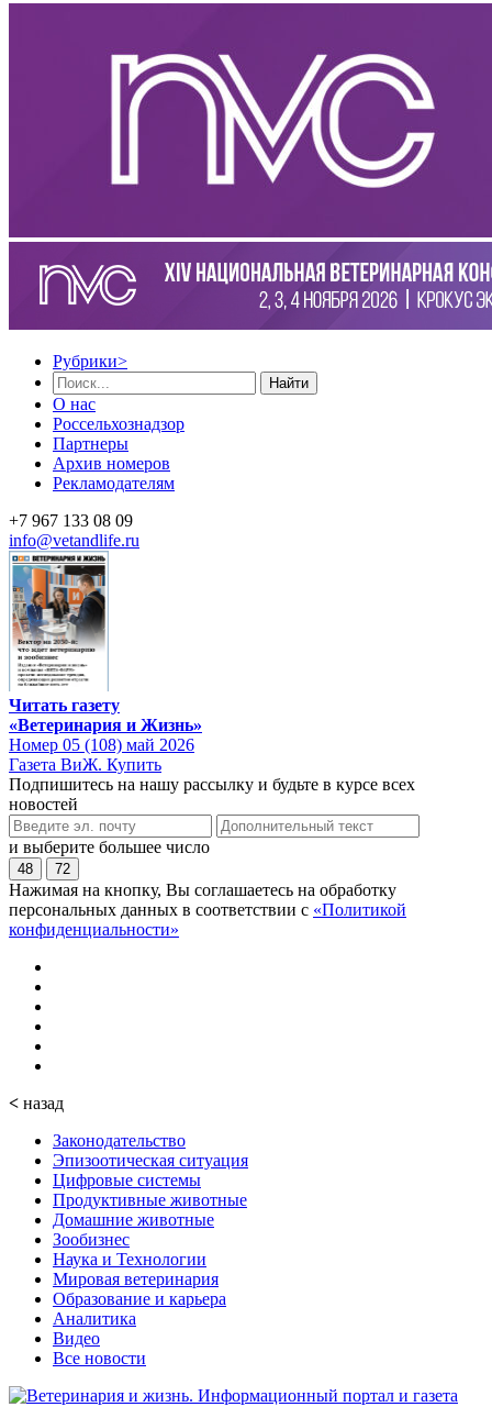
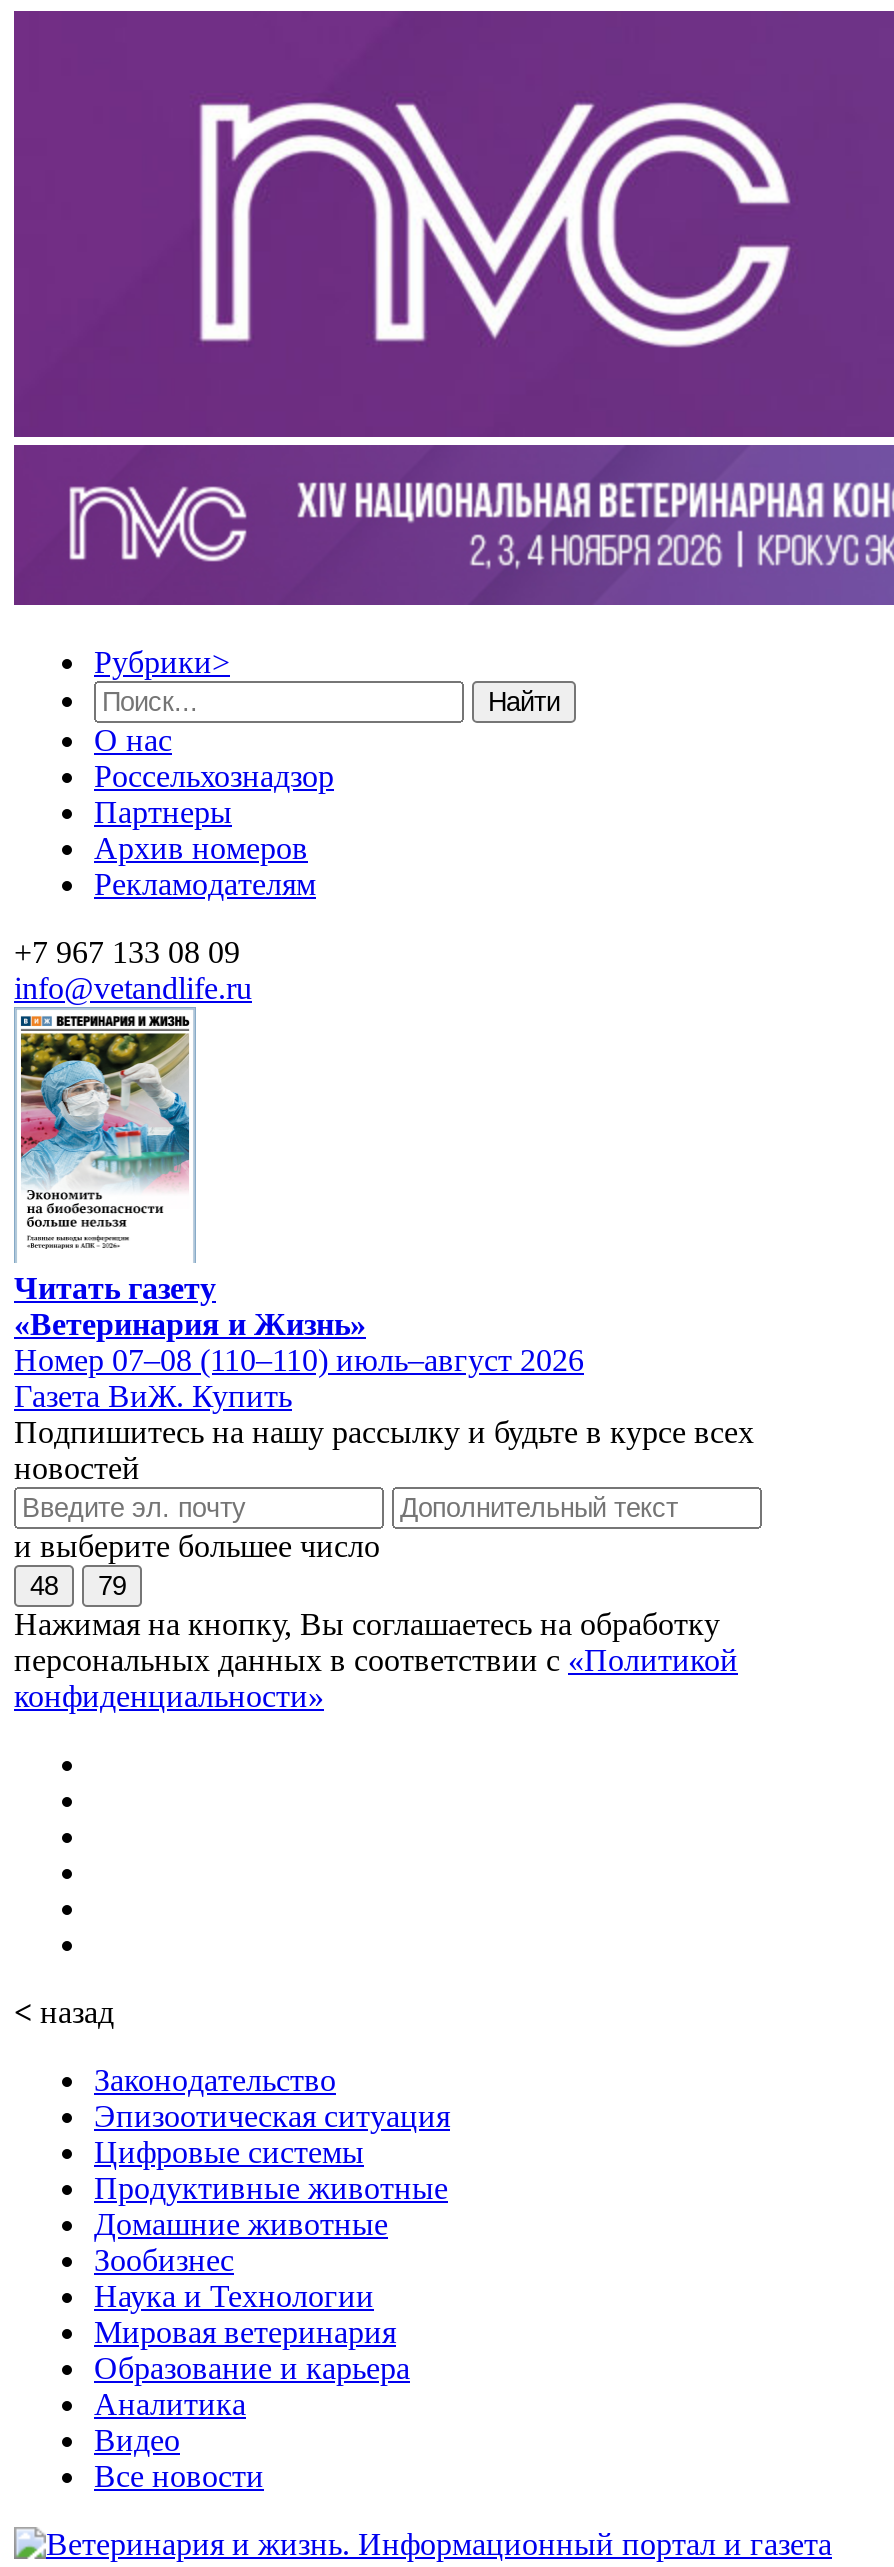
[12,564,107,687] [image] -> [18,1033,190,1253] [image]
[9,735,194,754] Номер 05 (108) май 2026 -> [14,1342,584,1376] Номер 07–08 (110–110) июль–август 2026
[18,860,70,877] 48 72 -> [30,1570,126,1600] 48 79

